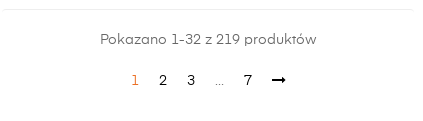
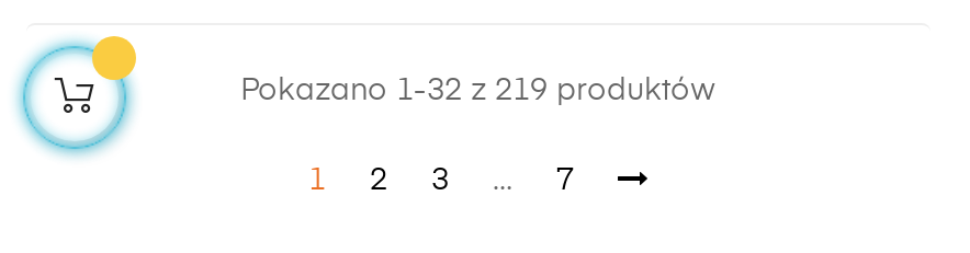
none -> [11,34,138,161] [image]

